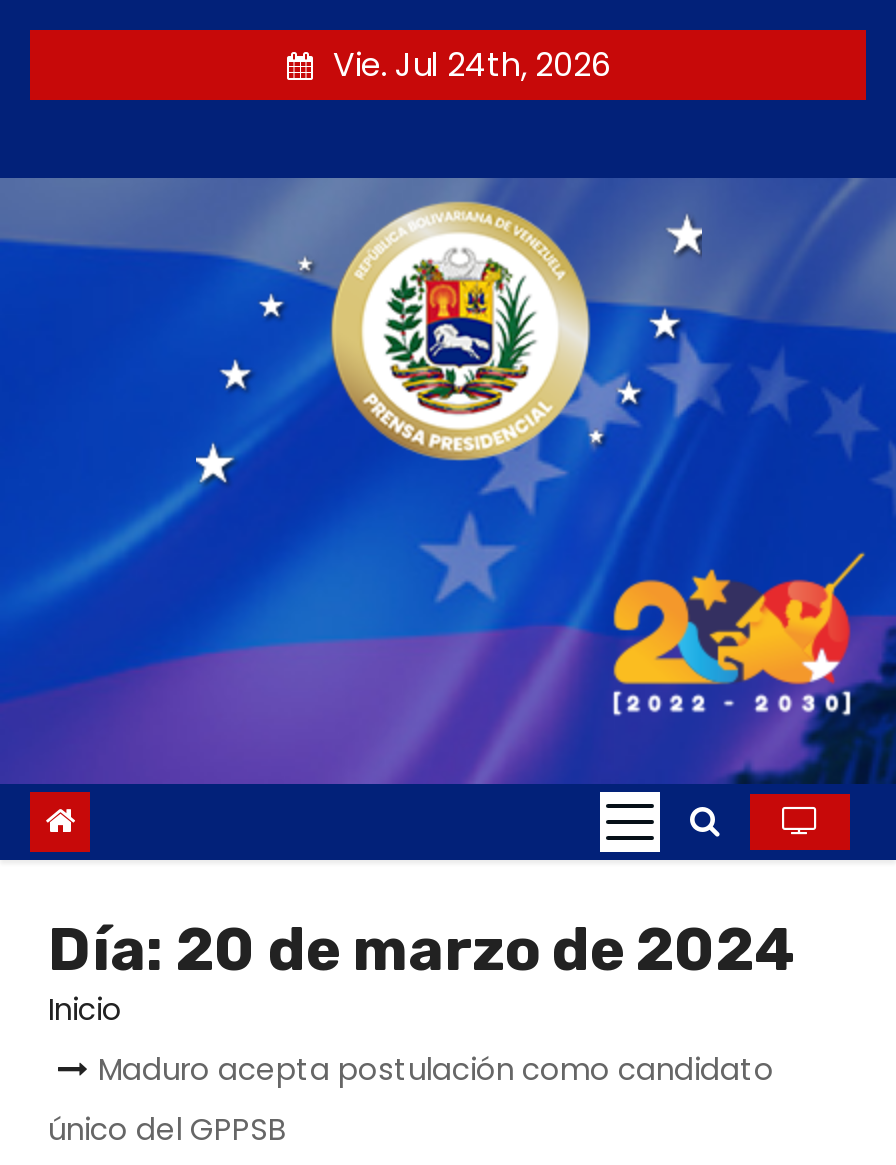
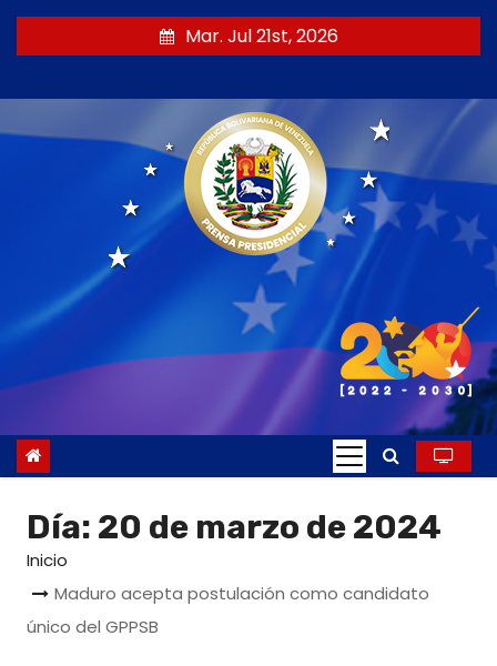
[333,42,611,88] Vie. Jul 24th, 2026 -> [185,23,338,49] Mar. Jul 21st, 2026

